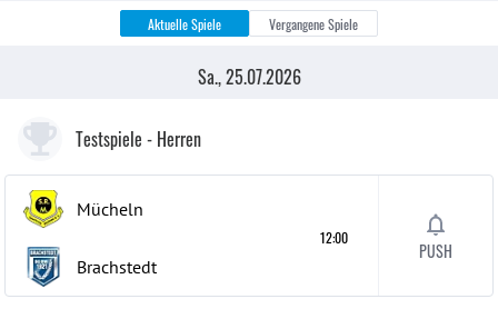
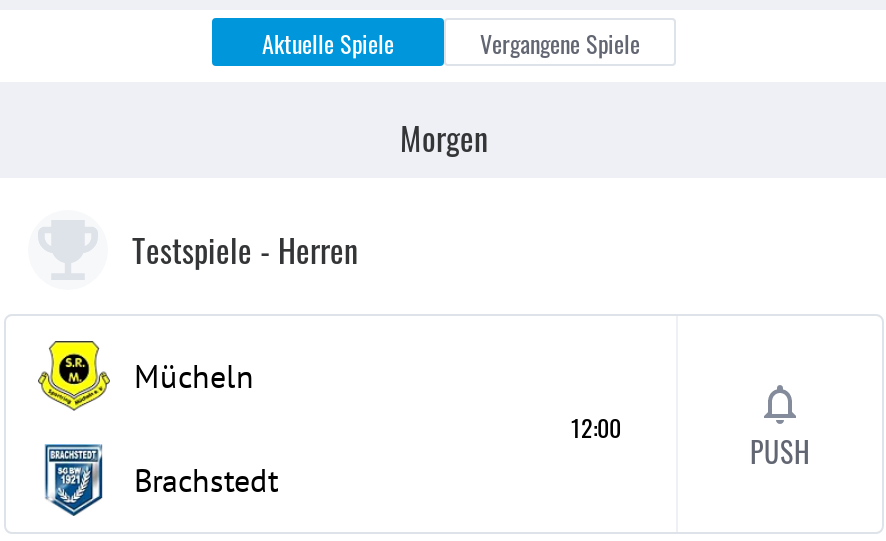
[197,63,301,90] Sa., 25.07.2026 -> [400,114,488,162] Morgen

